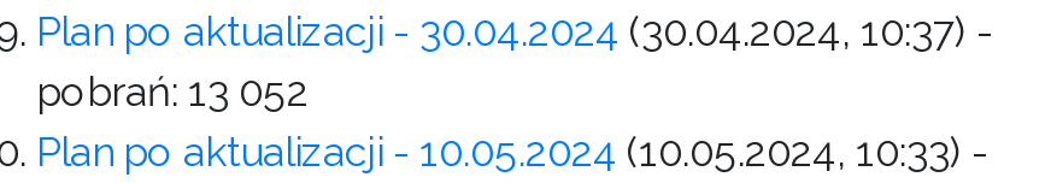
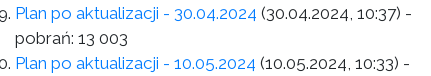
[36,67,309,116] pobrań: 13 052 -> [15,28,128,48] pobrań: 13 003

